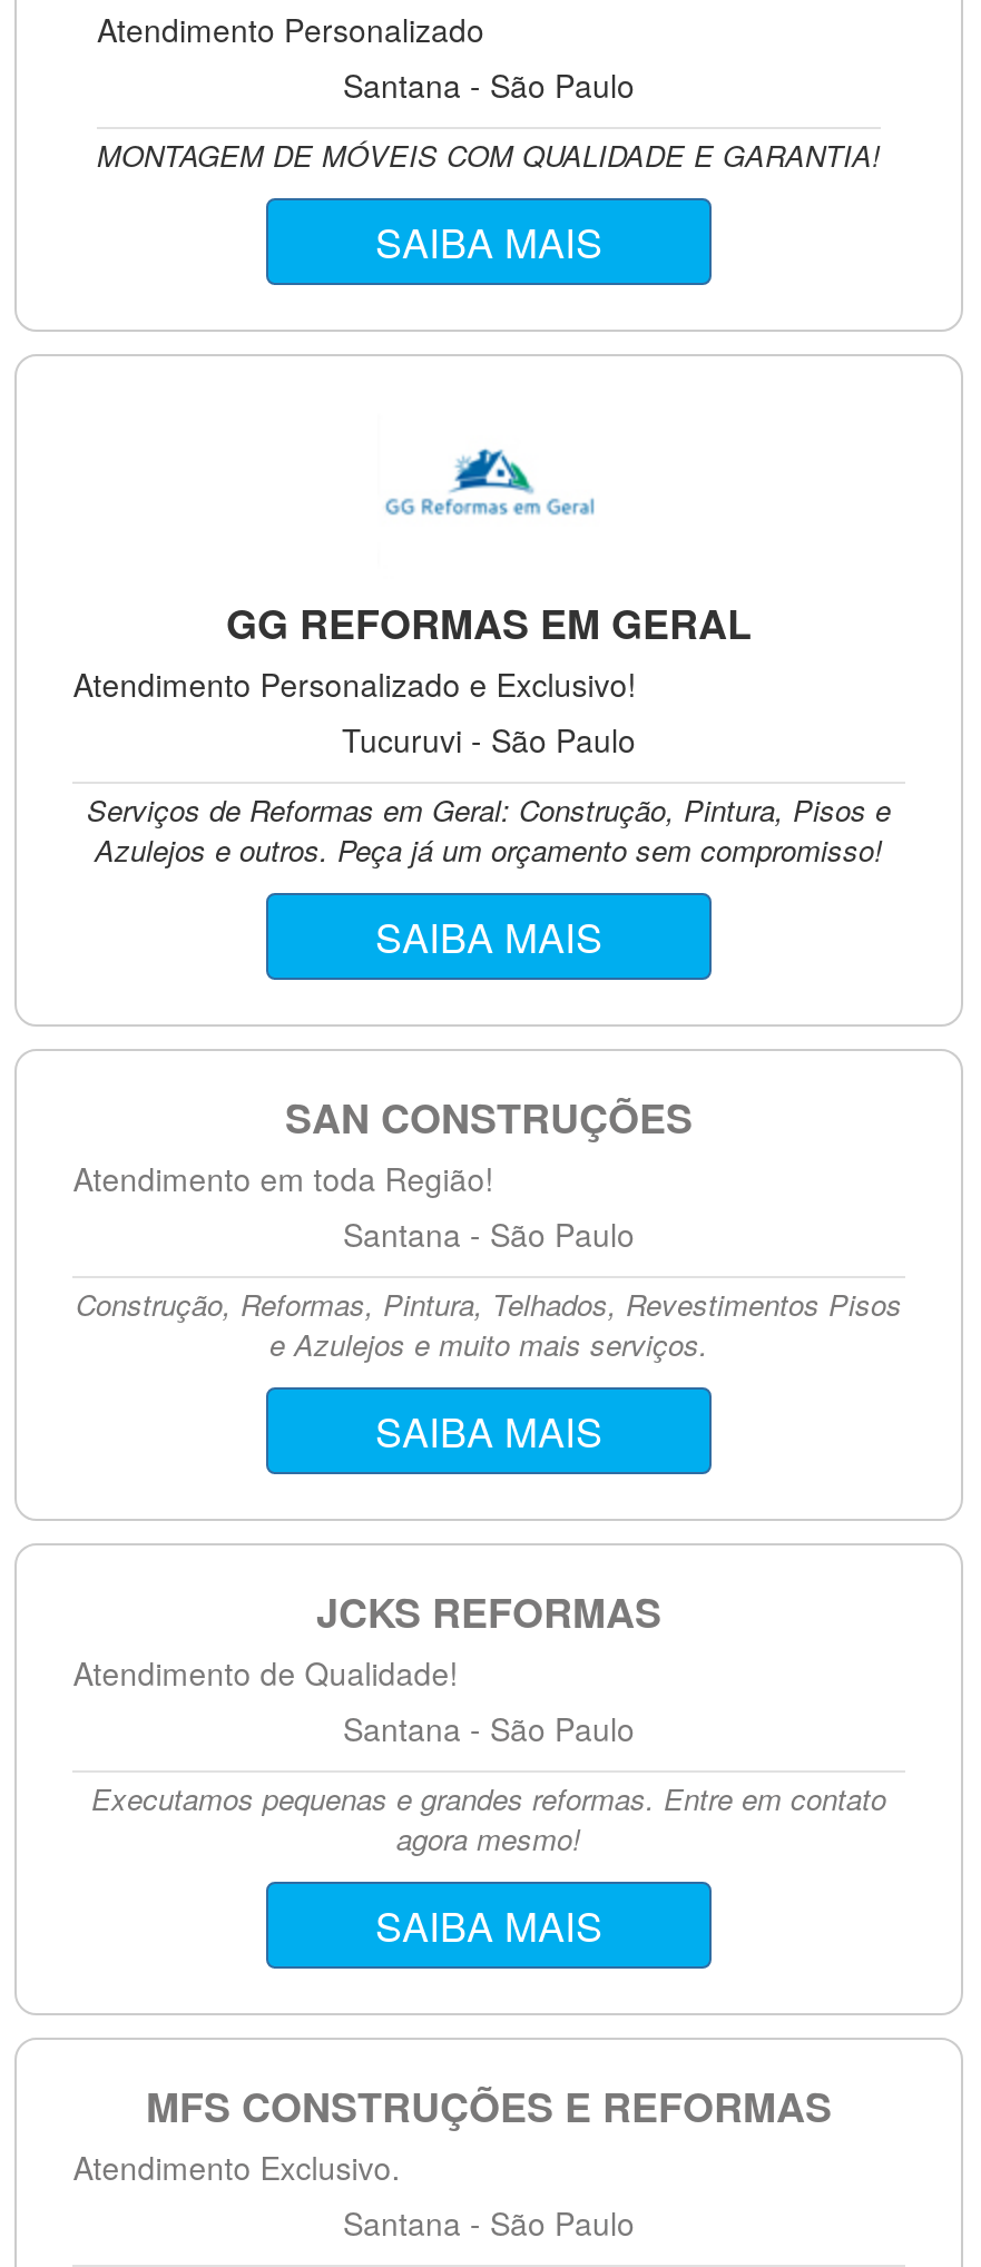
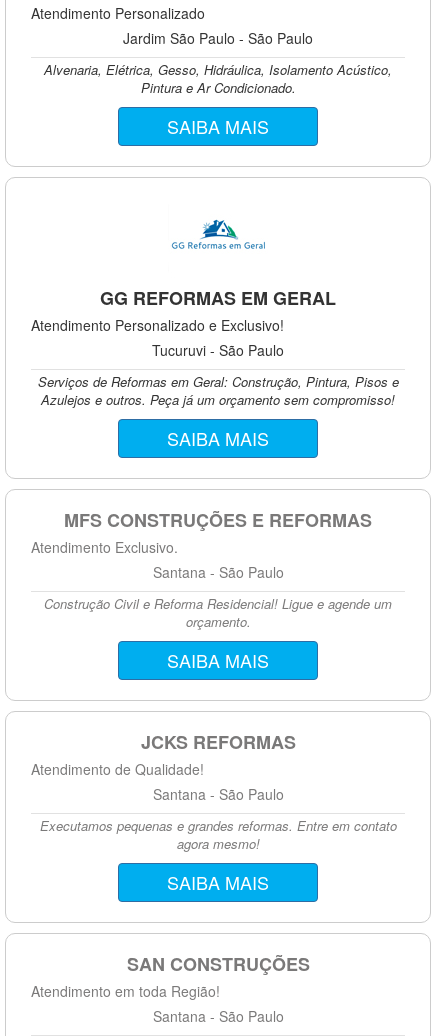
[343,62,635,107] Santana - São Paulo -> [123,28,313,48] Jardim São Paulo - São Paulo
[97,134,881,176] MONTAGEM DE MÓVEIS COM QUALIDADE E GARANTIA! -> [44,60,392,97] Alvenaria, Elétrica, Gesso, Hidráulica, Isolamento Acústico, | Pintura e Ar Condicionado.
moved [73,1089,693,1200] -> [31,951,309,1001]: SAN CONSTRUÇÕES | Atendimento em toda Região!
[76,1283,902,1365] Construção, Reformas, Pintura, Telhados, Revestimentos Pisos | e Azulejos e muito mais serviços. -> [44,594,392,631] Construção Civil e Reforma Residencial! Ligue e agende um | orçamento.
moved [73,2078,832,2189] -> [31,507,372,557]: MFS CONSTRUÇÕES E REFORMAS | Atendimento Exclusivo.

